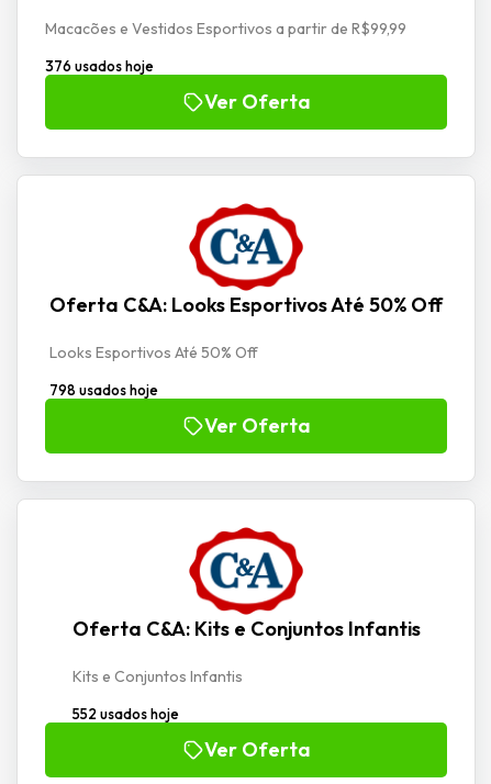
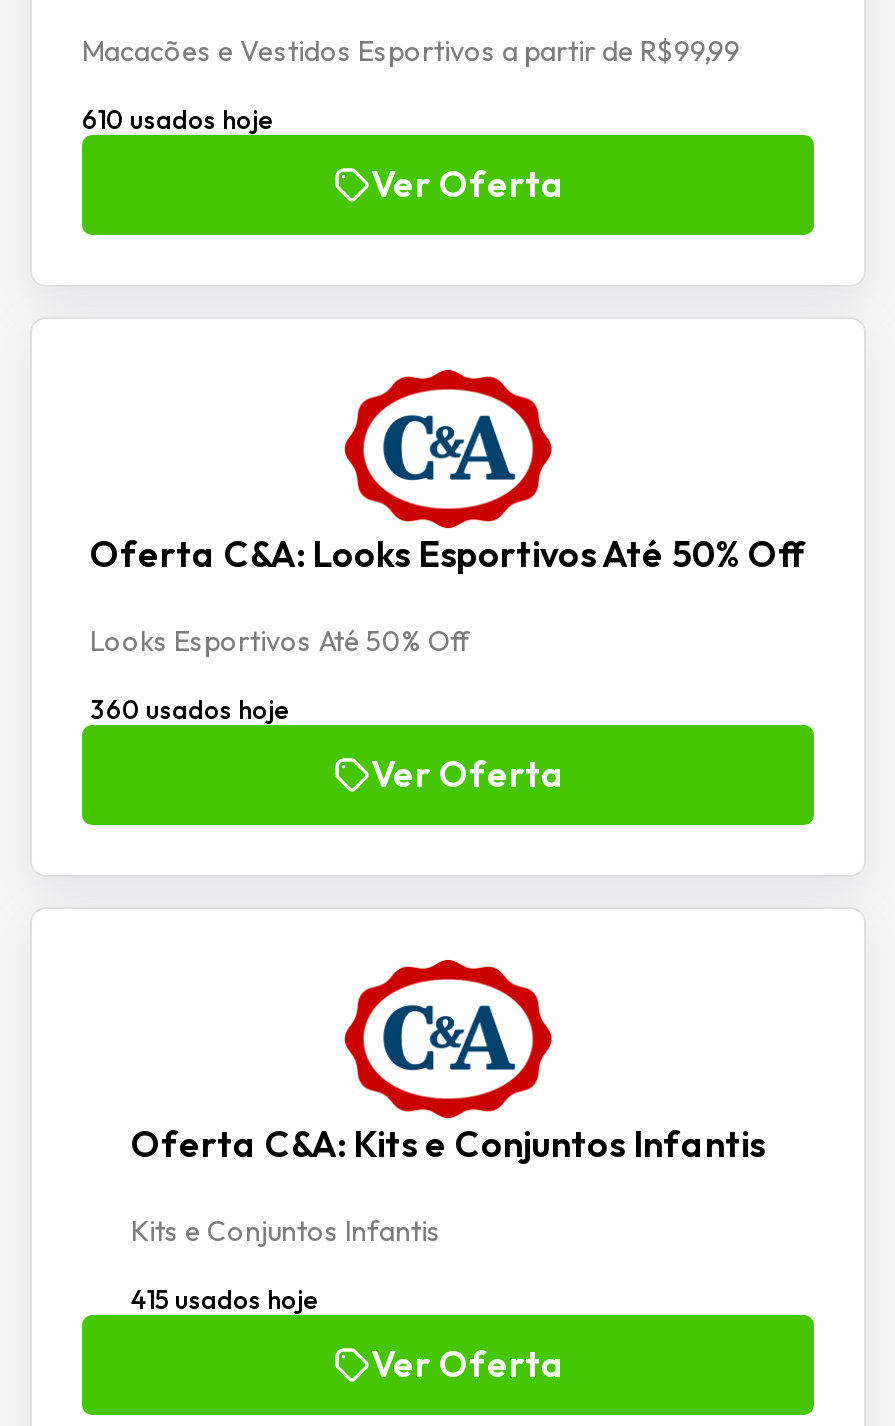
[45,57,154,74] 376 usados hoje -> [82,102,274,134] 610 usados hoje
[49,381,158,398] 798 usados hoje -> [90,692,290,724] 360 usados hoje
[72,705,178,722] 552 usados hoje -> [131,1282,319,1314] 415 usados hoje

